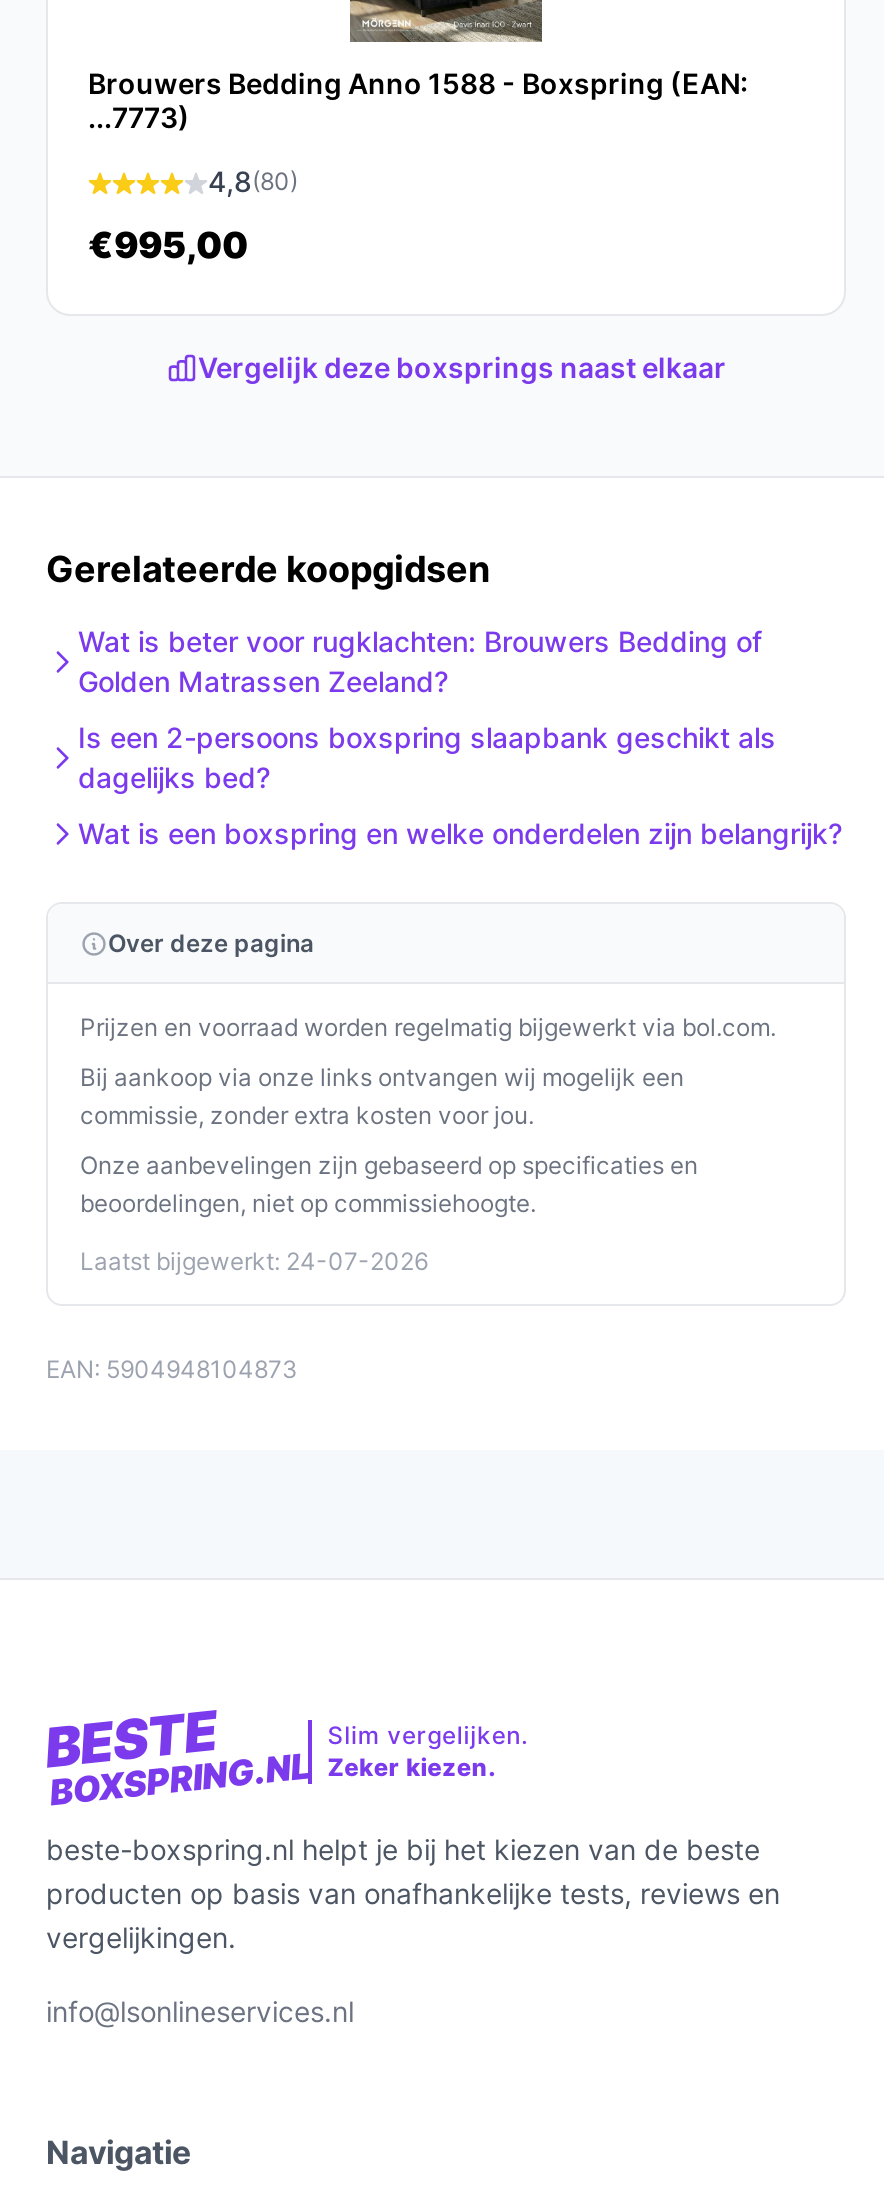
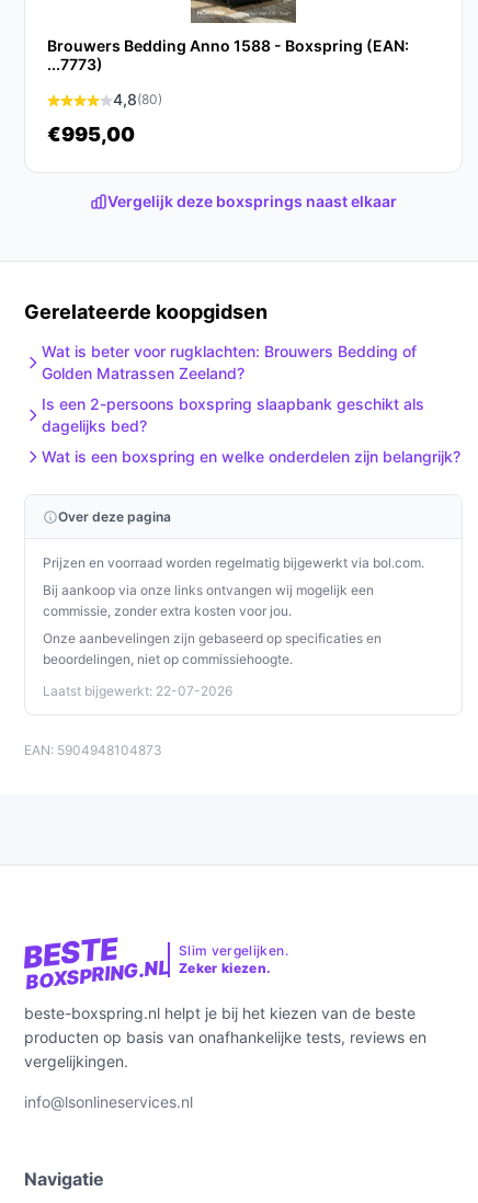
[80,1246,428,1276] Laatst bijgewerkt: 24-07-2026 -> [43,683,232,699] Laatst bijgewerkt: 22-07-2026

